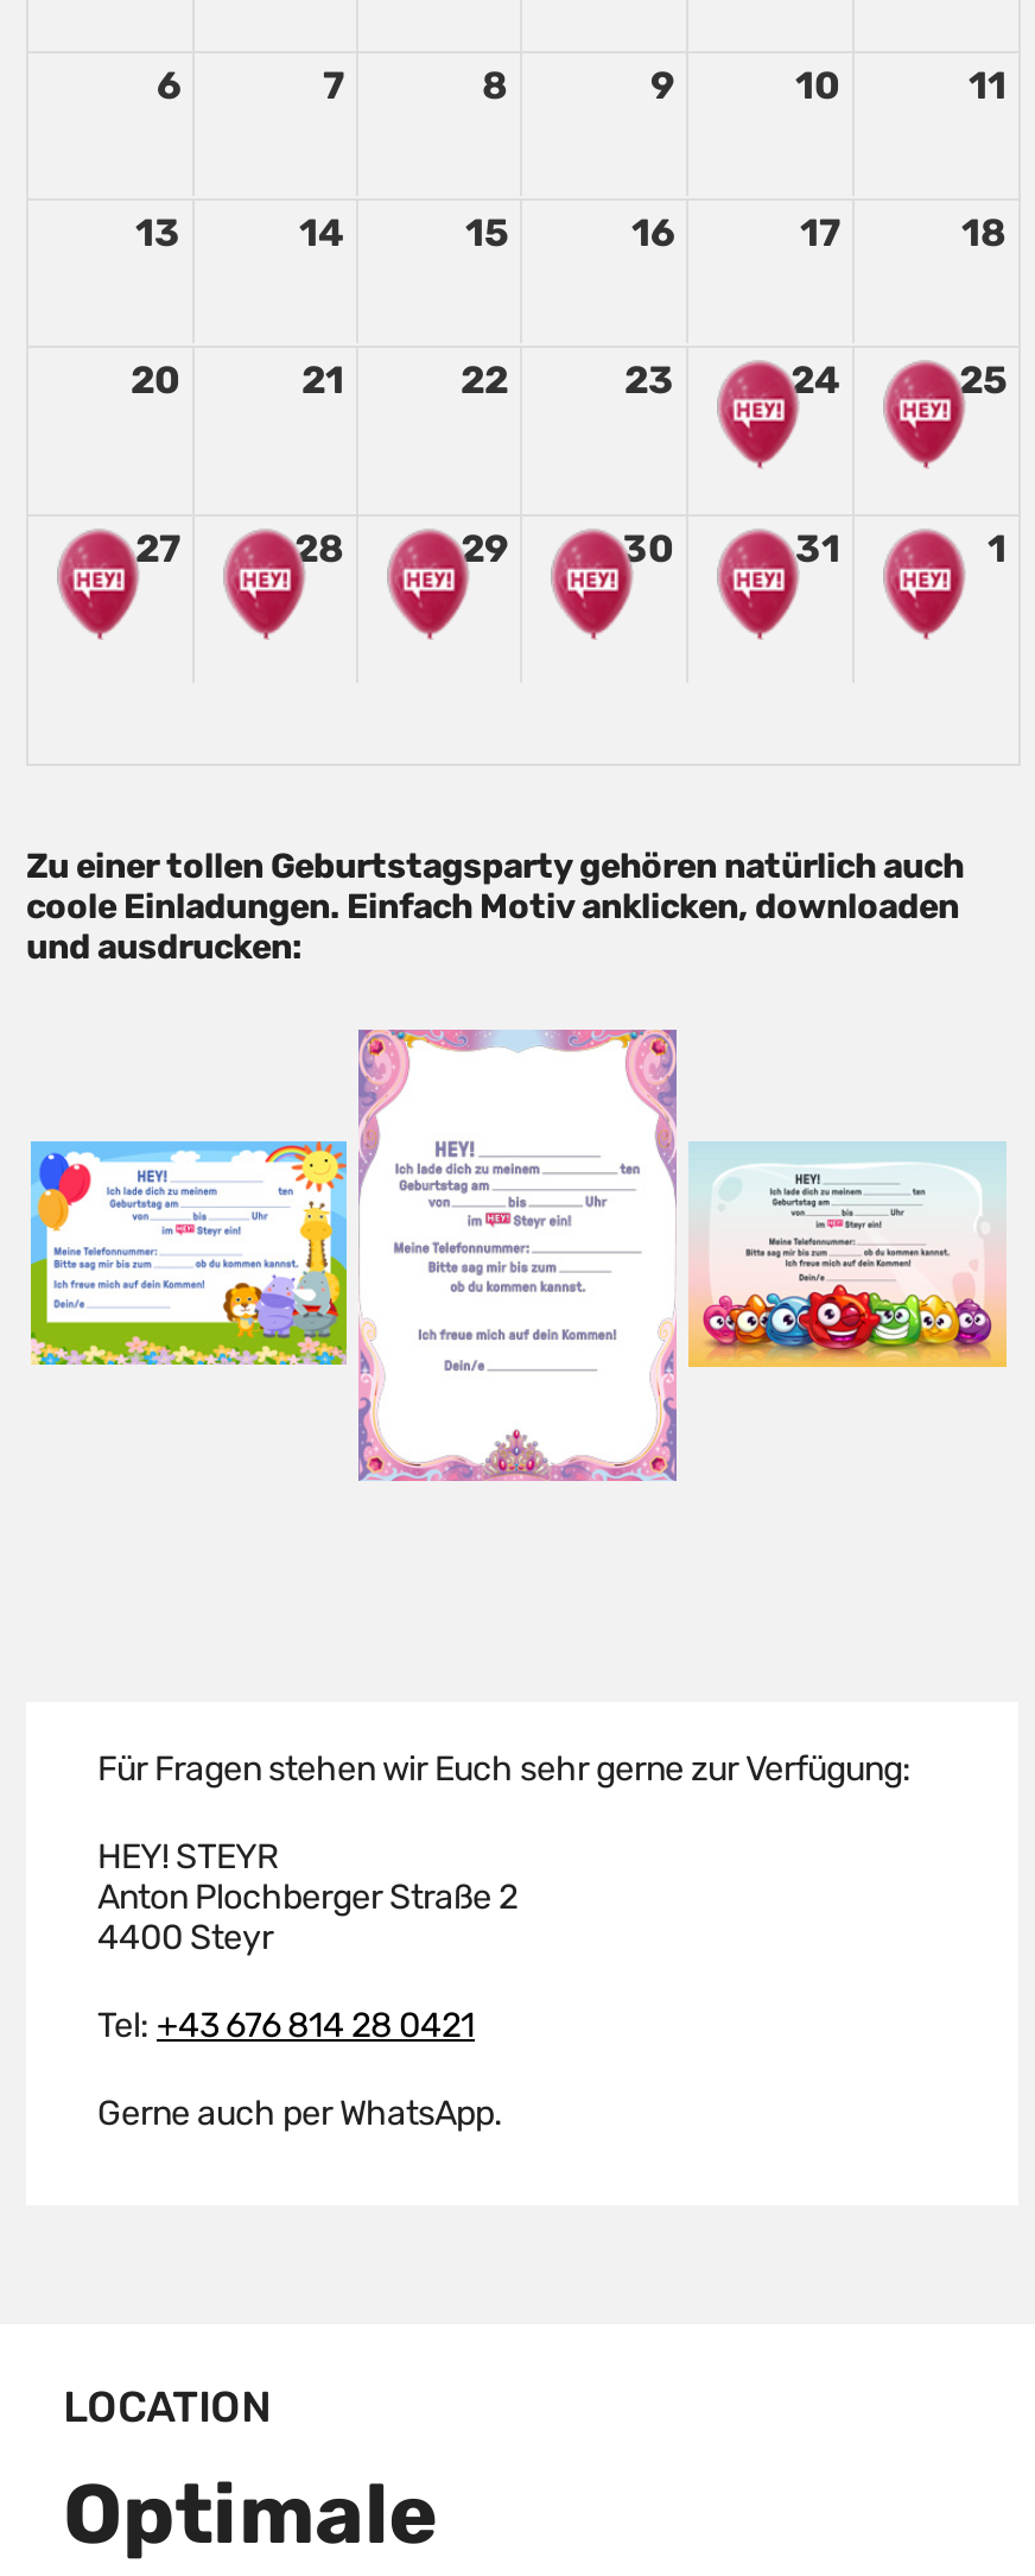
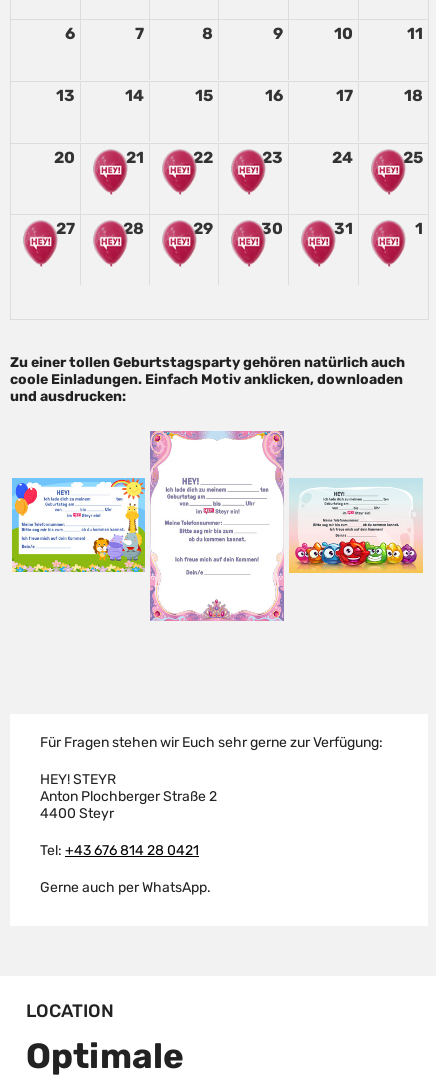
[717,360,800,469] [image] -> none
none -> [93,149,128,195] [image]
none -> [162,149,197,195] [image]
none -> [231,149,266,195] [image]

